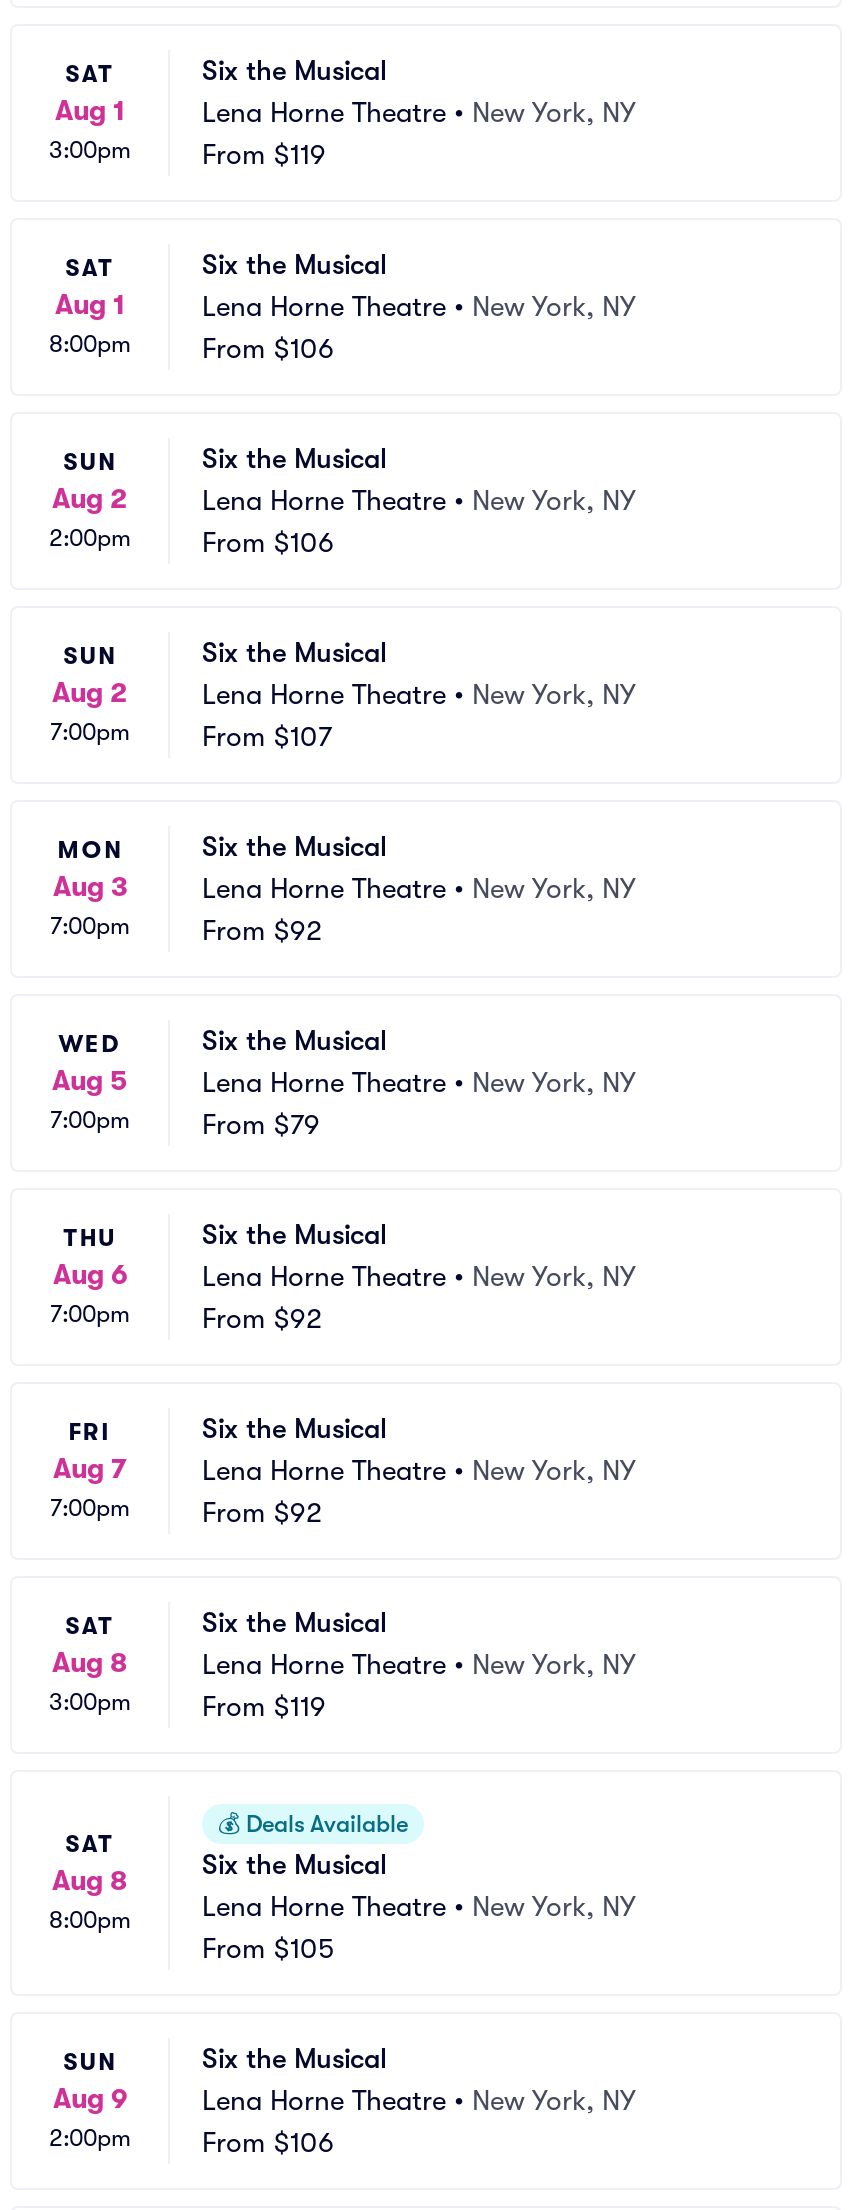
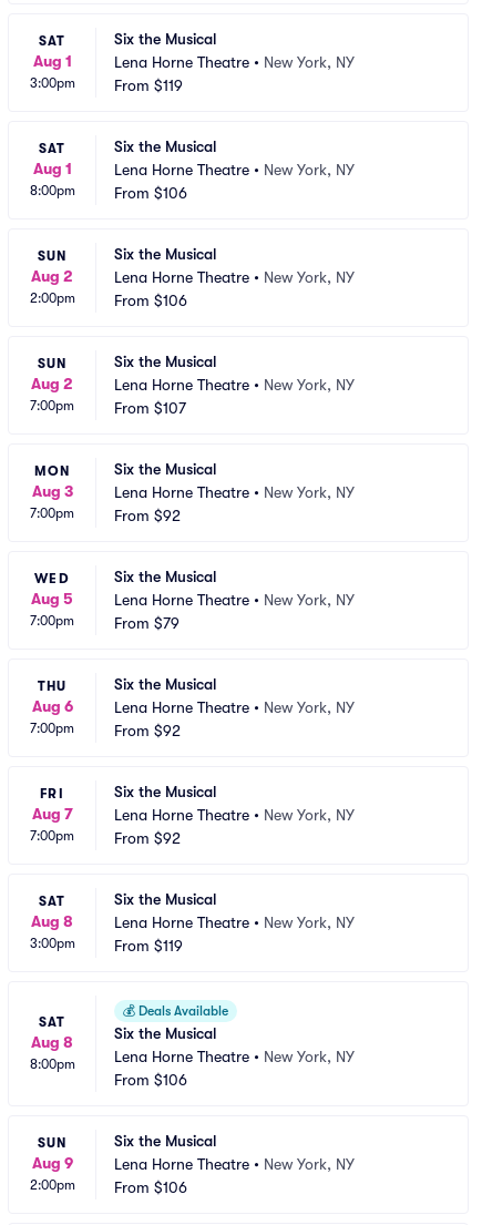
[202,1932,334,1964] From $105 -> [114,1071,187,1089] From $106

